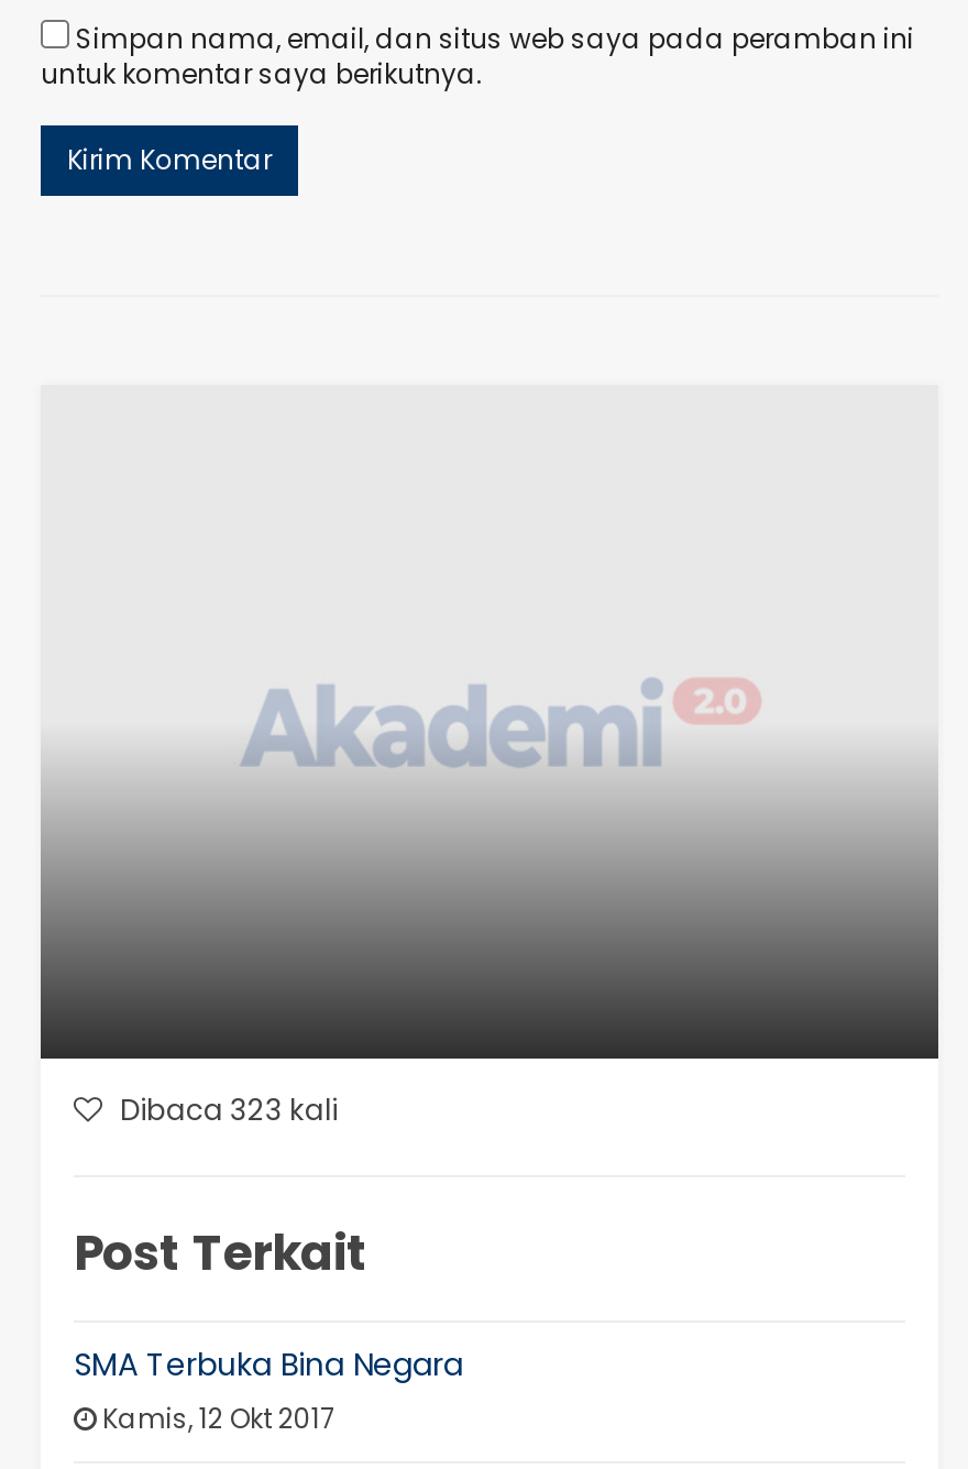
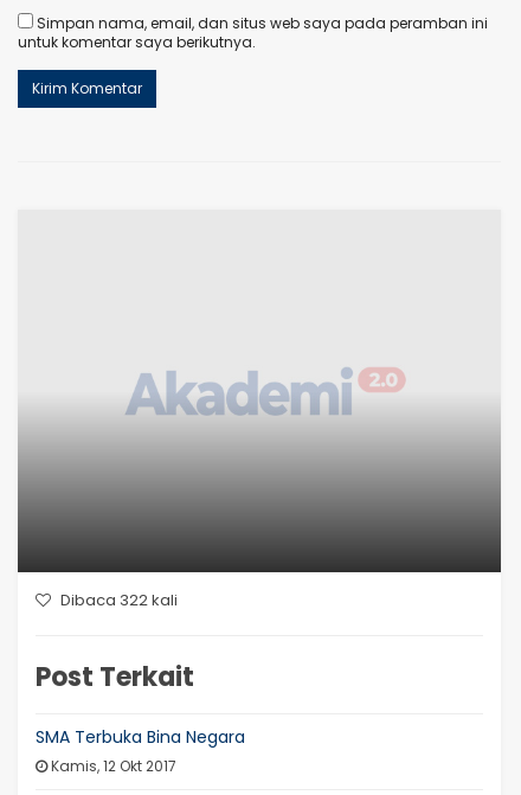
[113,1089,338,1131] Dibaca 323 kali -> [57,589,178,611] Dibaca 322 kali

